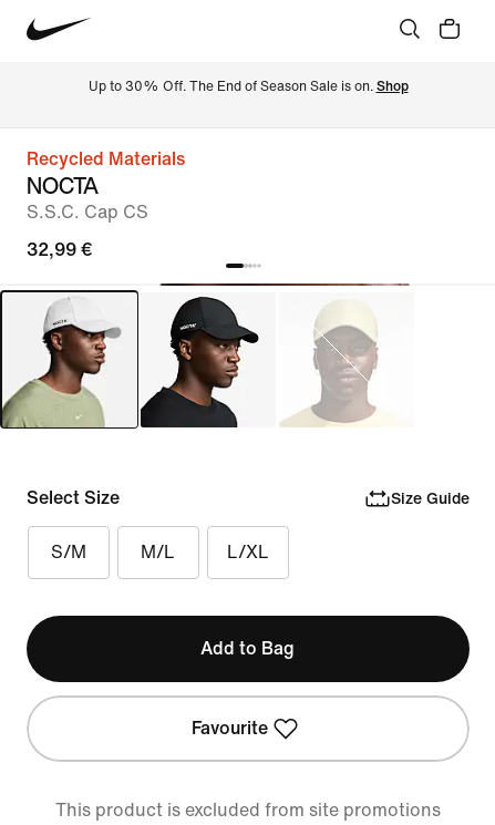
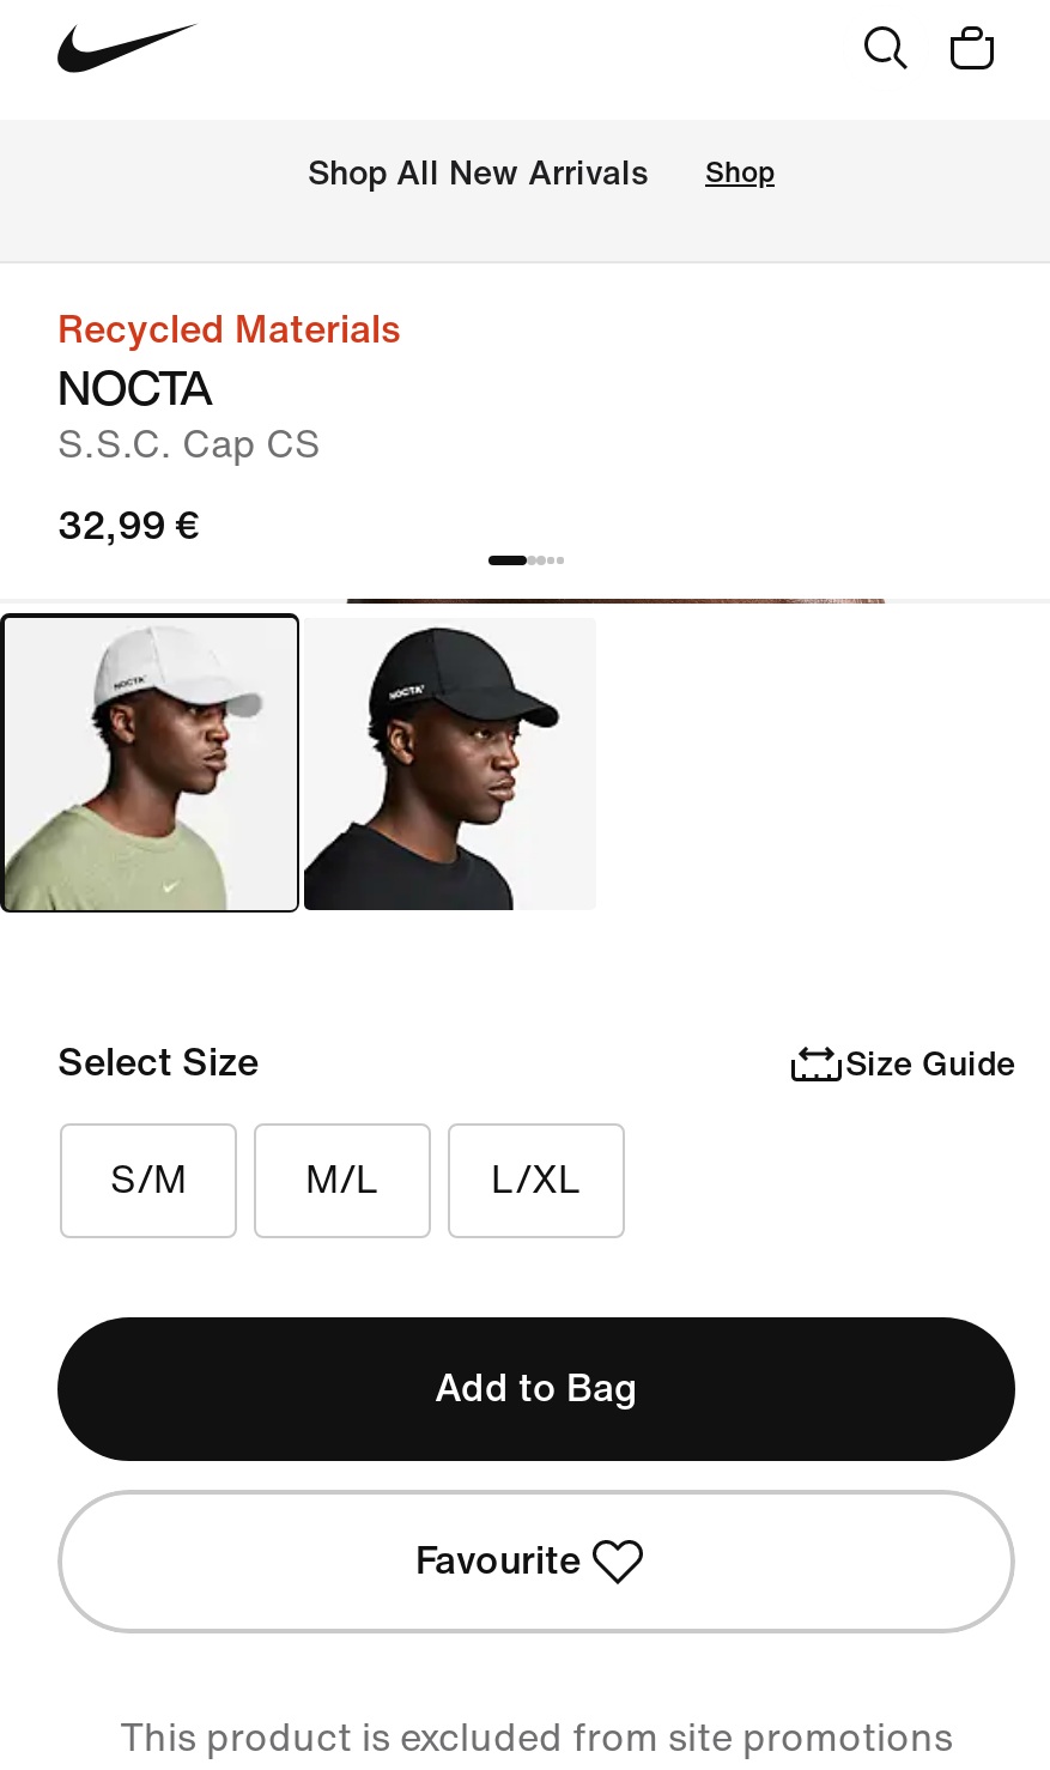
[88,80,408,94] Up to 30% Off. The End of Season Sale is on. Shop -> [308,157,775,193] Shop All New Arrivals | Shop
[280,301,379,427] [image] -> none

